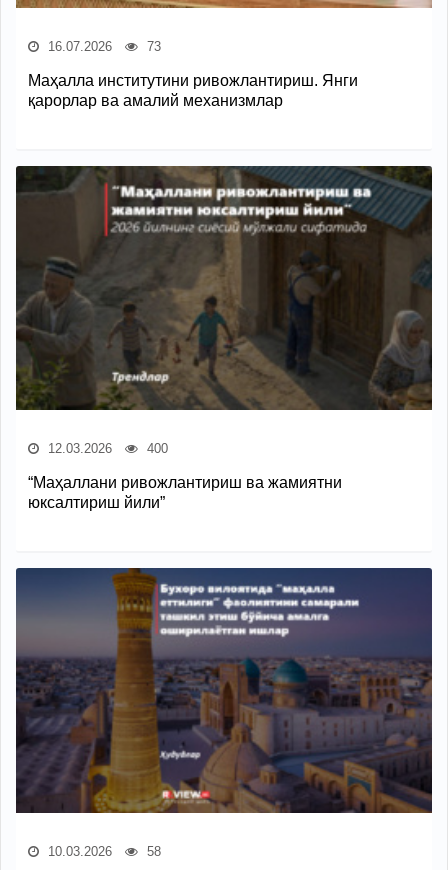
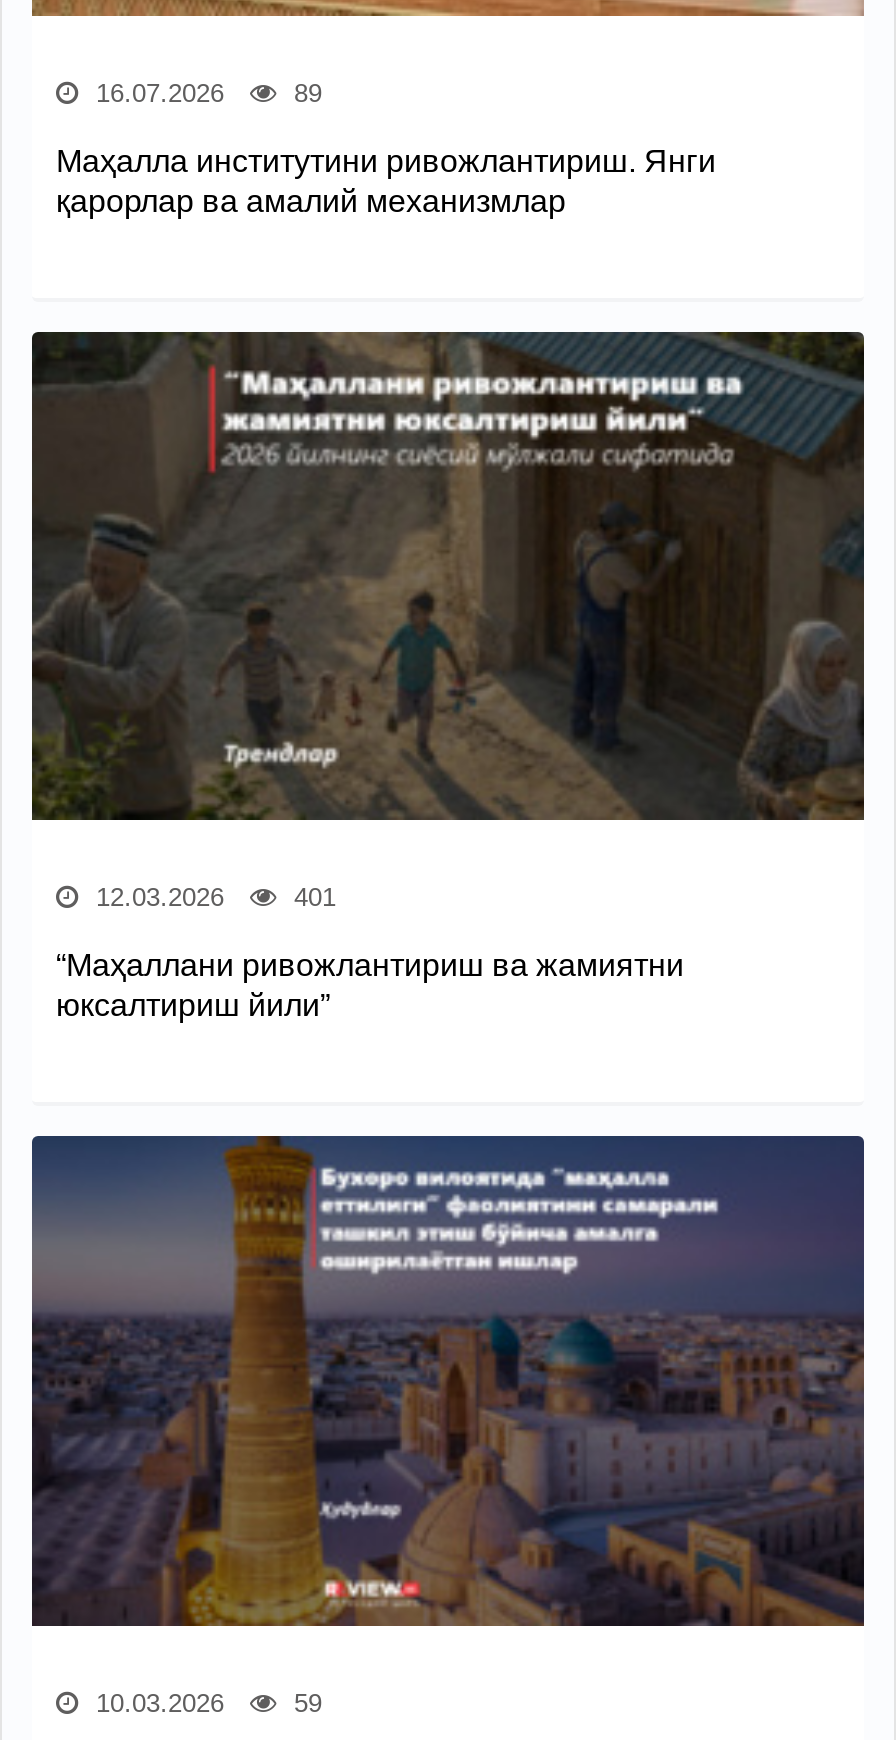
[143,39,161,54] 73 -> [286,78,322,108] 89
[143,441,168,456] 400 -> [286,883,336,913] 401
[143,844,161,859] 58 -> [286,1688,322,1718] 59

